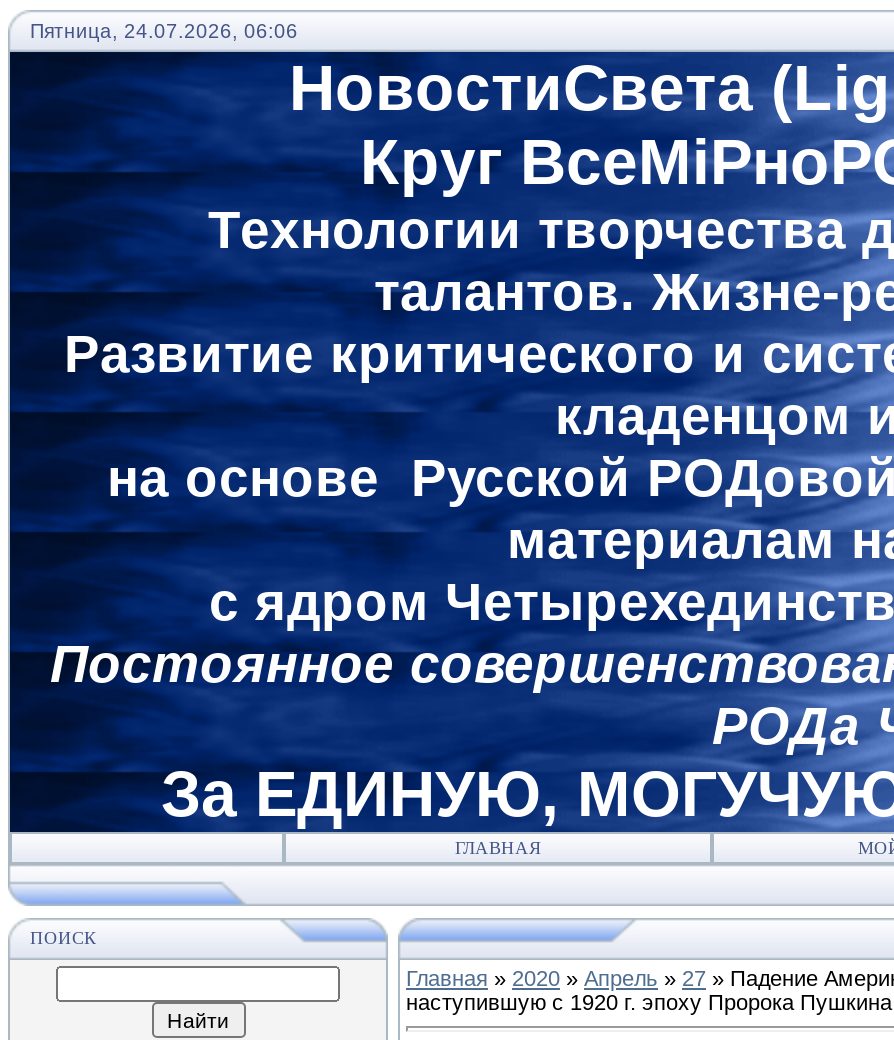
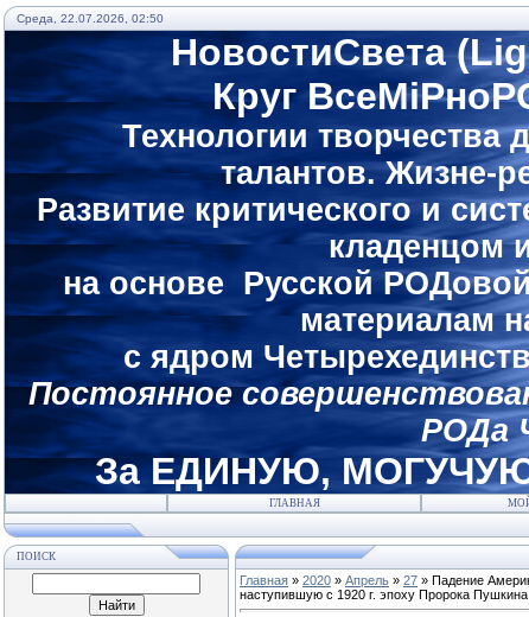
[30,20,298,42] Пятница, 24.07.2026, 06:06 -> [17,12,164,25] Среда, 22.07.2026, 02:50

